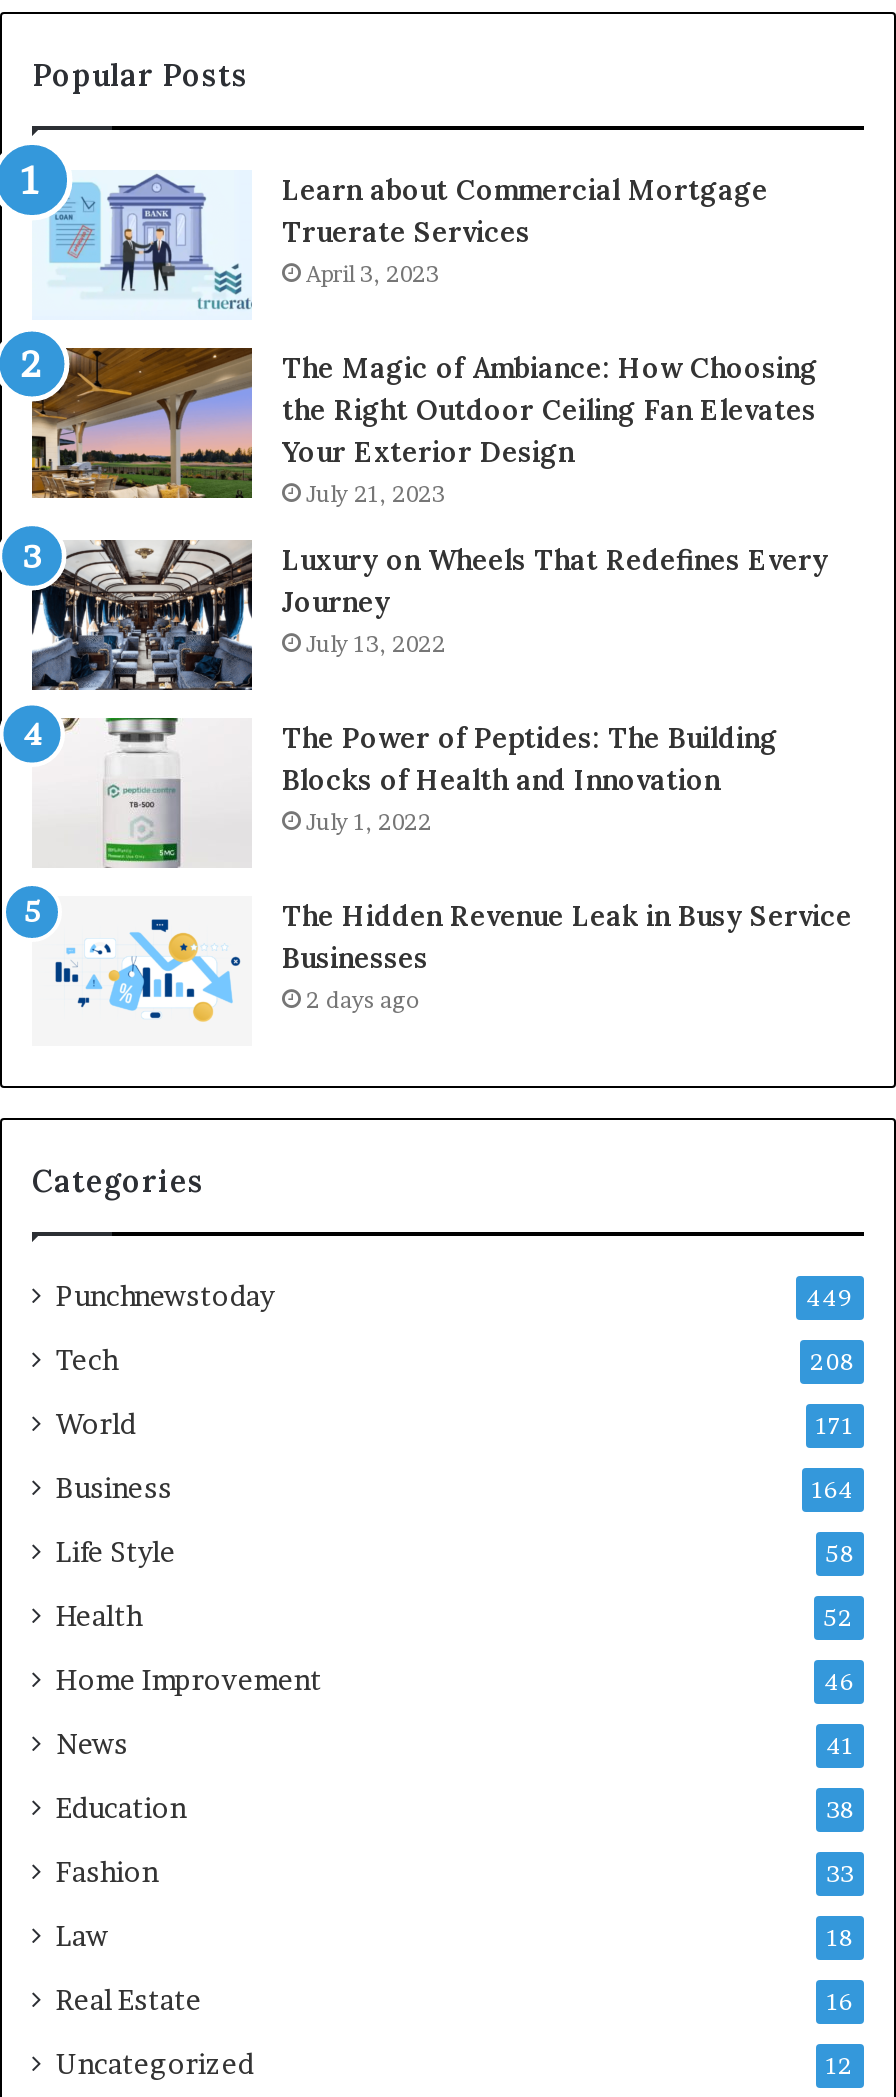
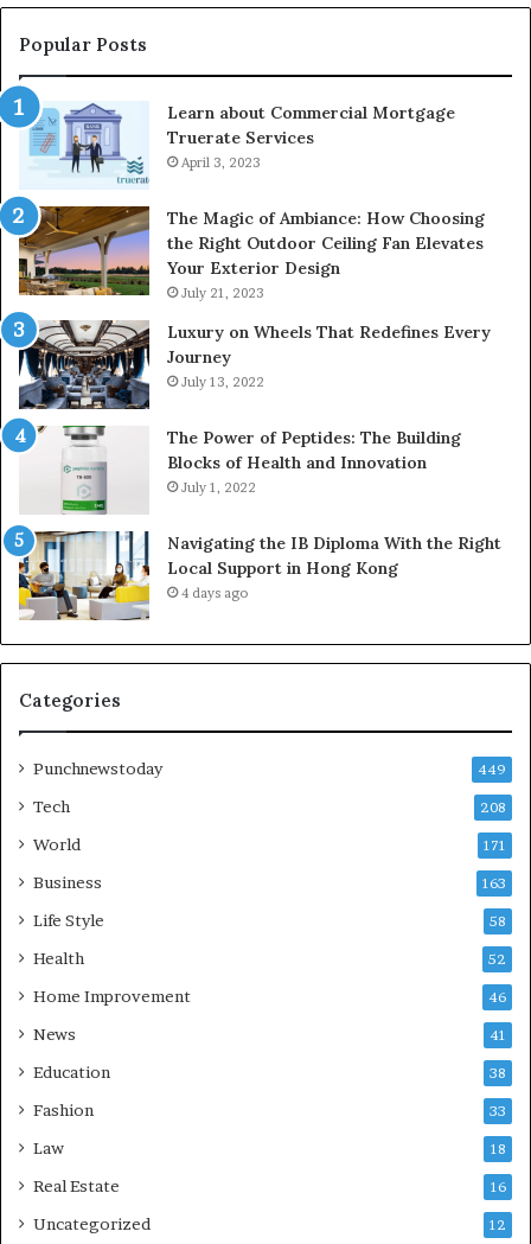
[30,896,852,1046] [image] | The Hidden Revenue Leak in Busy Service | Businesses | 2 days ago -> [18,530,501,621] [image] | Navigating the IB Diploma With the Right | Local Support in Hong Kong | 4 days ago
[812,1477,854,1505] 164 -> [482,876,506,892] 163

